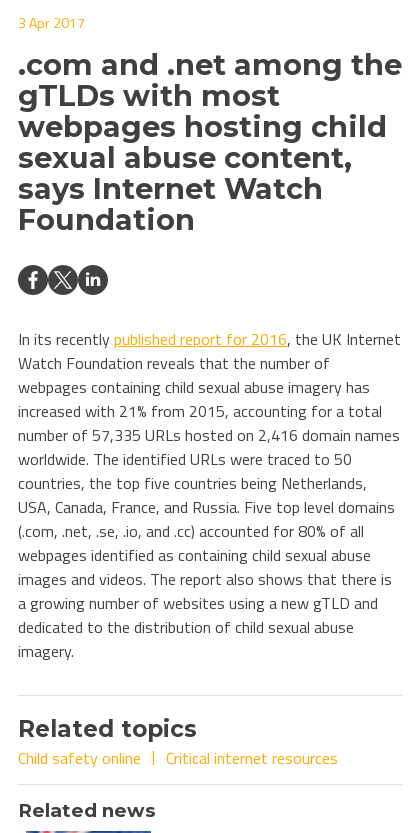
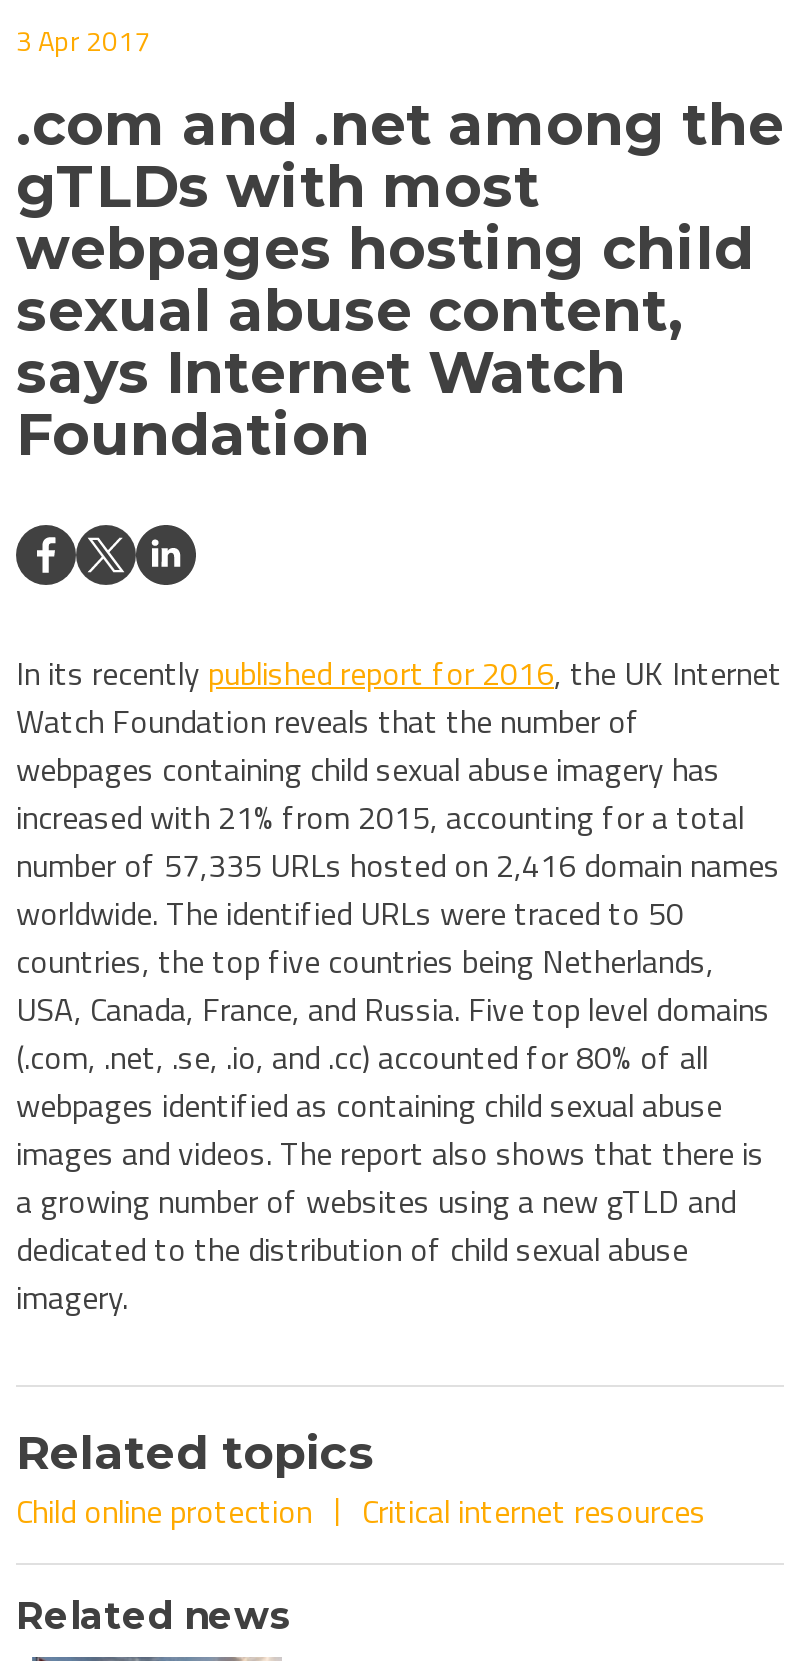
[18,746,141,770] Child safety online -> [16,1487,312,1535] Child online protection

